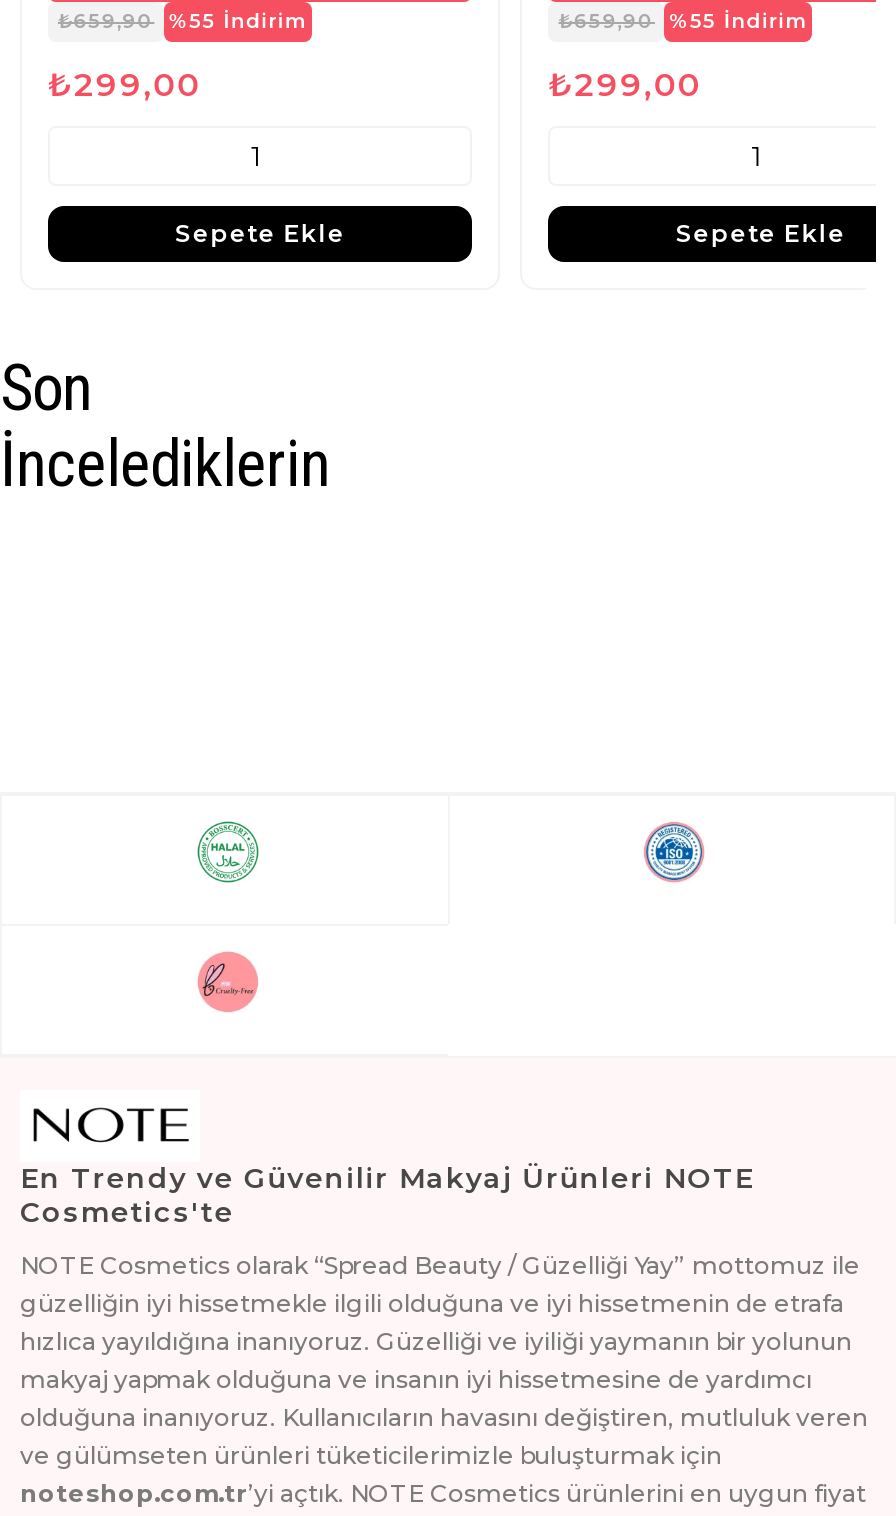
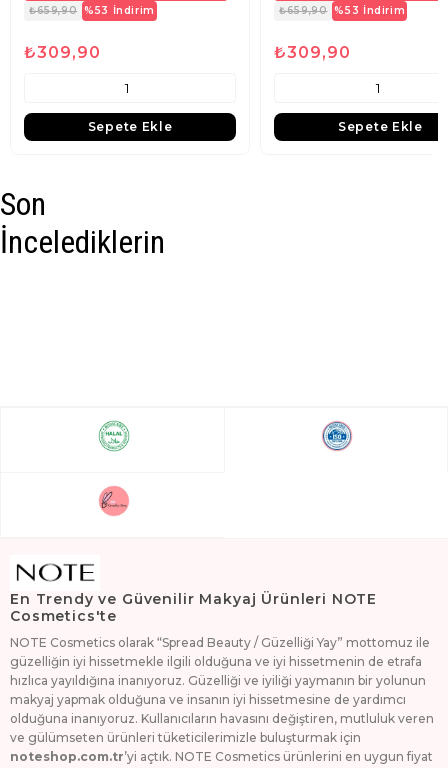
[58,9,308,35] ₺659,90 %55 İndirim -> [29,4,155,17] ₺659,90 %53 İndirim
[559,9,808,35] ₺659,90 %55 İndirim -> [279,4,405,17] ₺659,90 %53 İndirim
[48,67,201,105] ₺299,00 -> [24,43,101,62] ₺309,90
[549,67,702,105] ₺299,00 -> [274,43,351,62] ₺309,90

